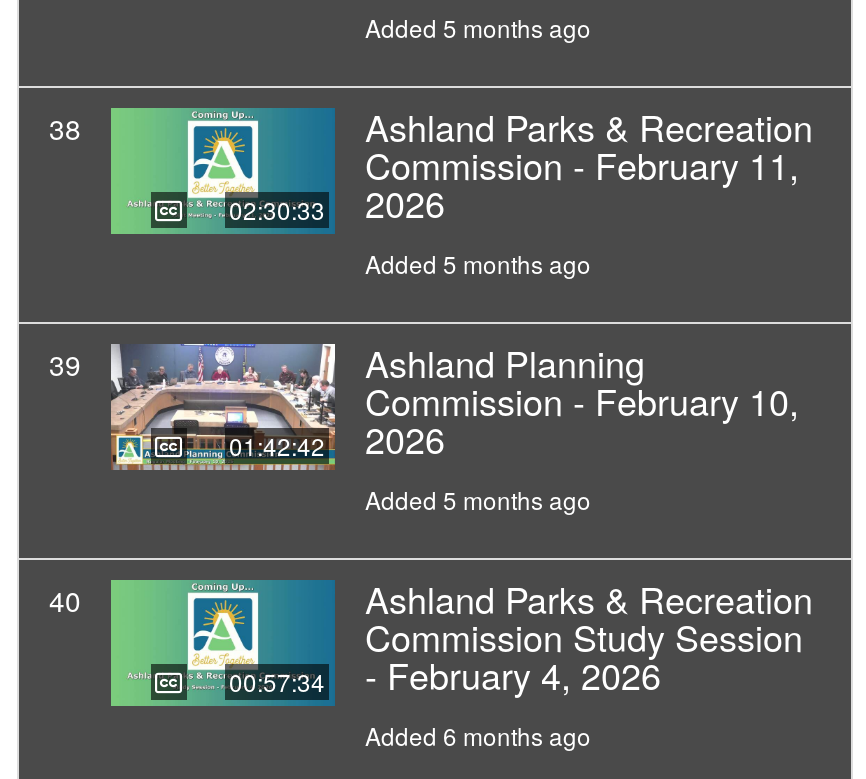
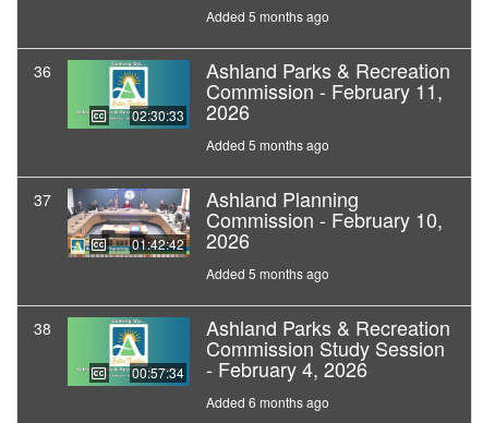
[49,109,81,149] 38 -> [34,61,51,82] 36
[49,345,81,385] 39 -> [34,189,51,211] 37
[49,581,81,621] 40 -> [34,318,51,340] 38

